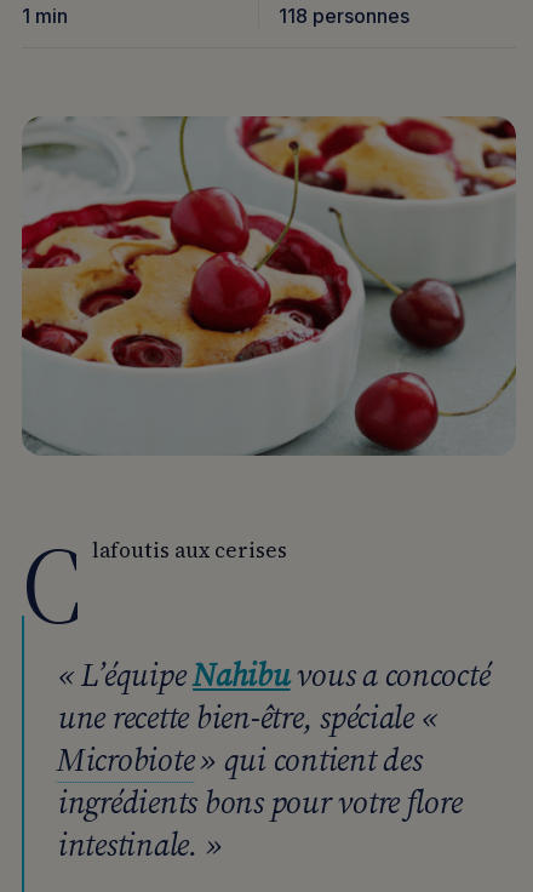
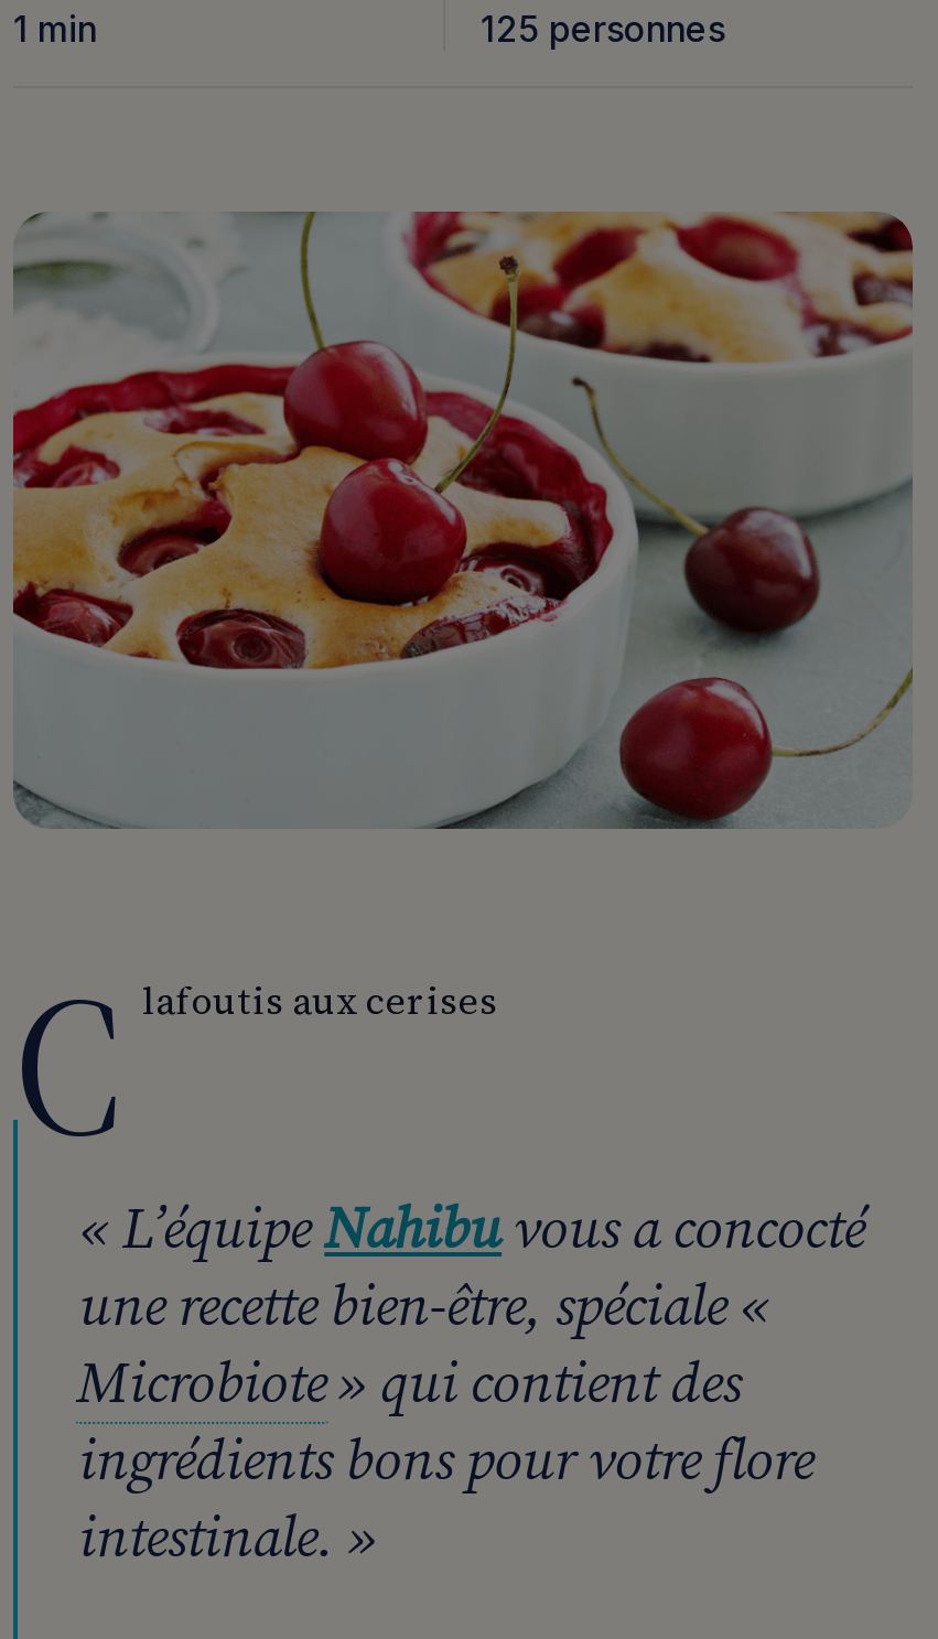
[279,4,409,28] 118 personnes -> [481,7,725,51] 125 personnes

